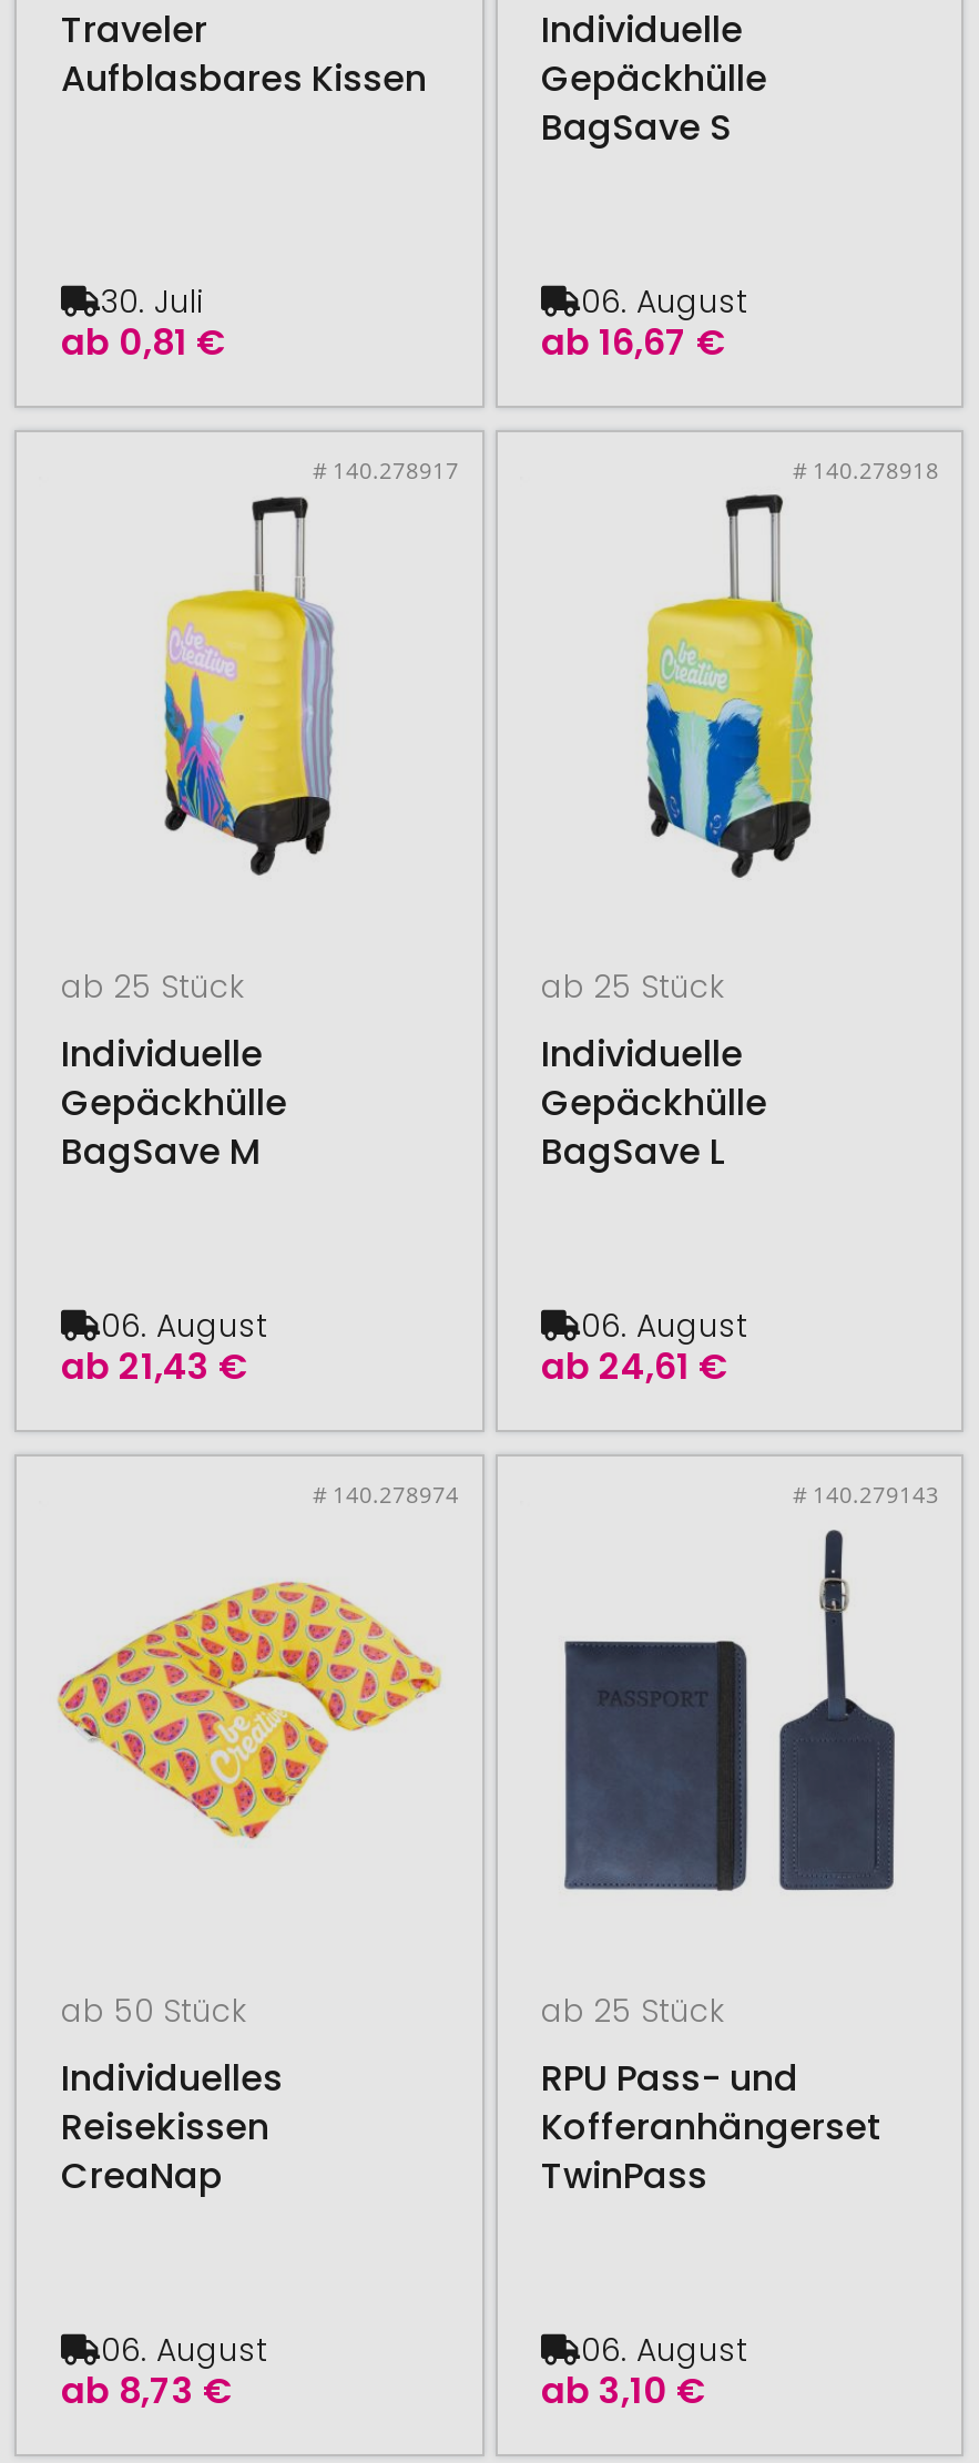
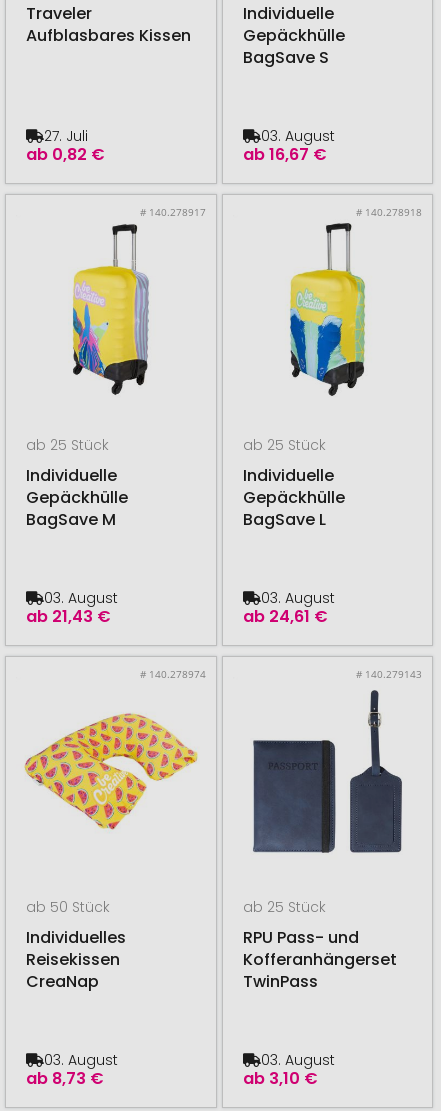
[101,279,203,323] 30. Juli -> [44,126,88,146] 27. Juli
[581,279,747,323] 06. August -> [260,126,334,146] 03. August
[61,317,227,368] ab 0,81 € -> [26,143,105,166] ab 0,82 €
[101,1303,267,1347] 06. August -> [44,588,118,608] 03. August
[581,1303,747,1347] 06. August -> [260,588,334,608] 03. August
[101,2327,267,2372] 06. August -> [44,1050,118,1070] 03. August
[581,2327,747,2372] 06. August -> [260,1050,334,1070] 03. August

